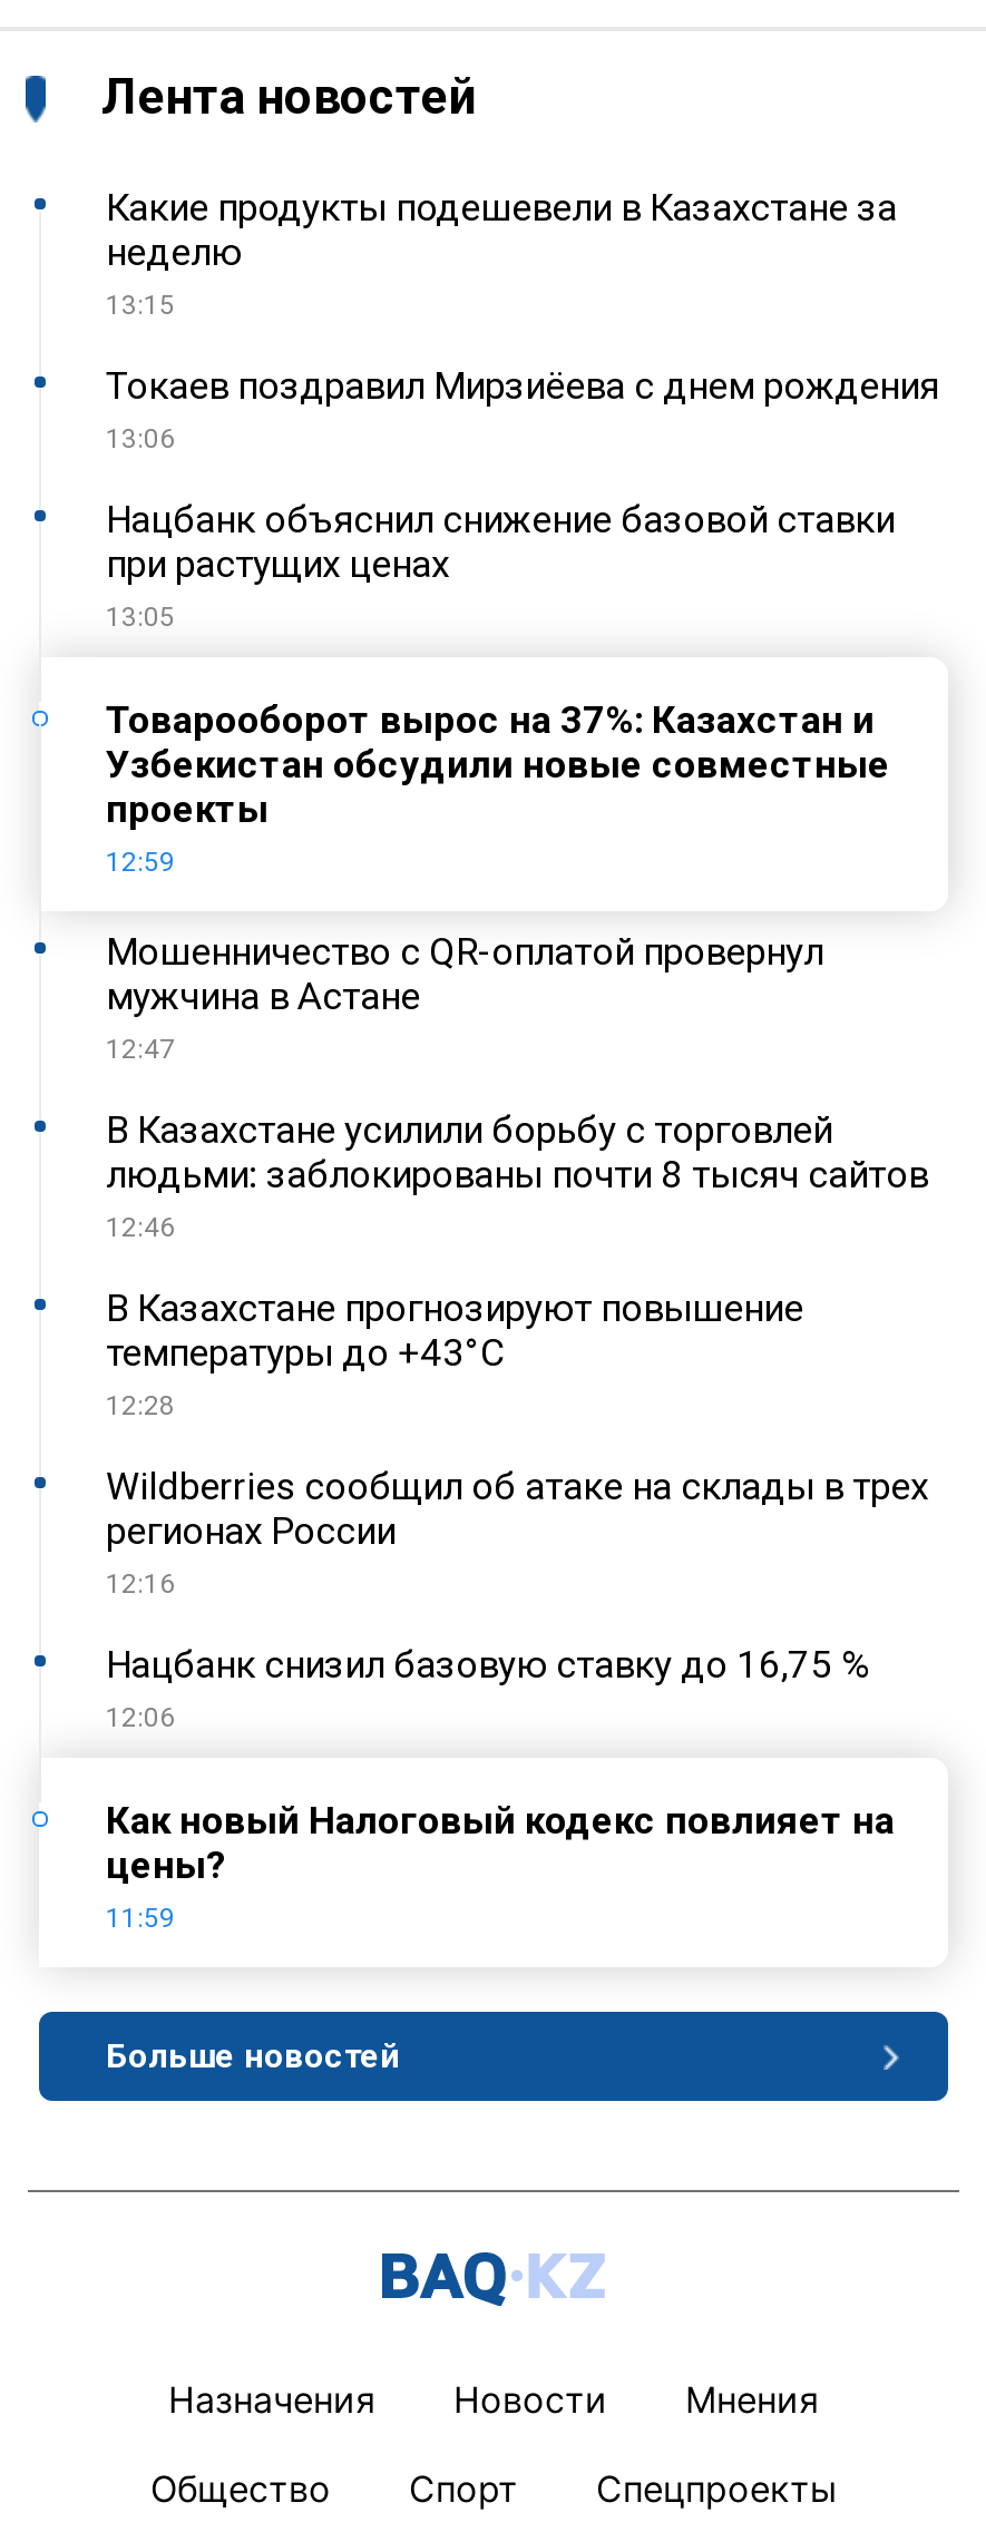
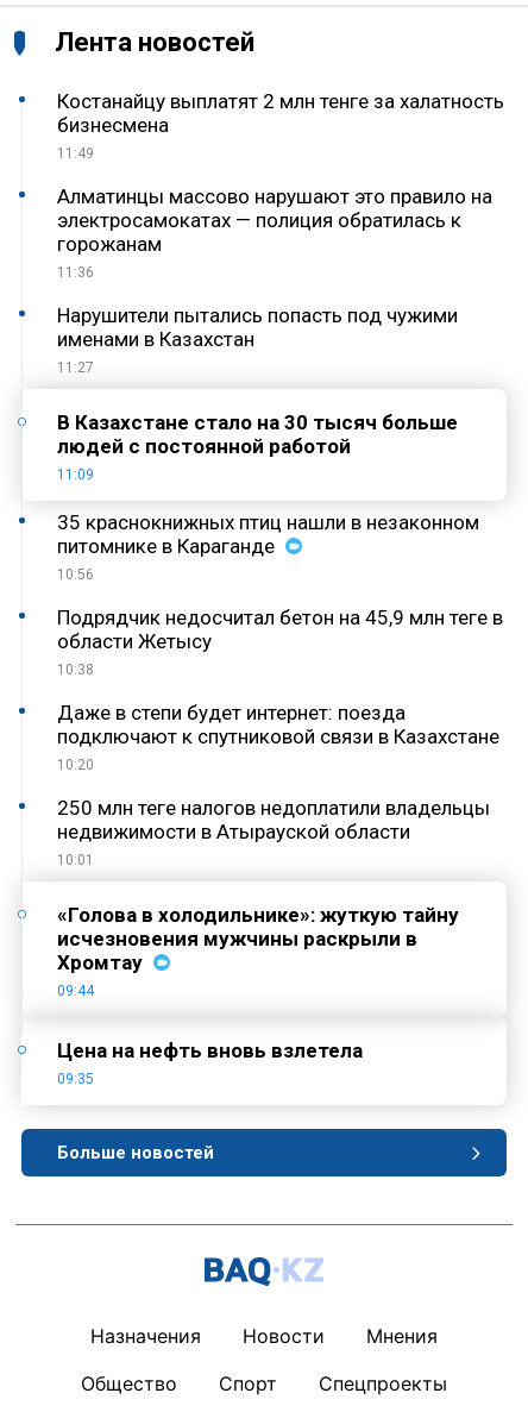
[106,186,897,321] Какие продукты подешевели в Казахстане за | неделю | 13:15 -> [57,90,504,162] Костанайцу выплатят 2 млн тенге за халатность | бизнесмена | 11:49
[106,364,939,455] Токаев поздравил Мирзиёева с днем рождения | 13:06 -> [57,185,492,281] Алматинцы массово нарушают это правило на | электросамокатах — полиция обратилась к | горожанам | 11:36
[106,497,895,633] Нацбанк объяснил снижение базовой ставки | при растущих ценах | 13:05 -> [57,304,458,376] Нарушители пытались попасть под чужими | именами в Казахстан | 11:27
[106,698,890,878] Товарооборот вырос на 37%: Казахстан и | Узбекистан обсудили новые совместные | проекты | 12:59 -> [57,411,458,483] В Казахстане стало на 30 тысяч больше | людей с постоянной работой | 11:09
[106,930,823,1066] Мошенничество с QR-оплатой провернул | мужчина в Астане | 12:47 -> [57,511,479,583] 35 краснокнижных птиц нашли в незаконном | питомнике в Караганде | 10:56
[106,1108,928,1244] В Казахстане усилили борьбу с торговлей | людьми: заблокированы почти 8 тысяч сайтов | 12:46 -> [57,606,503,678] Подрядчик недосчитал бетон на 45,9 млн теңге в | области Жетысу | 10:38
[106,1286,803,1422] В Казахстане прогнозируют повышение | температуры до +43°C | 12:28 -> [57,701,499,774] Даже в степи будет интернет: поезда | подключают к спутниковой связи в Казахстане | 10:20
[106,1464,928,1600] Wildberries сообщил об атаке на склады в трех | регионах России | 12:16 -> [57,796,490,869] 250 млн теңге налогов недоплатили владельцы | недвижимости в Атырауской области | 10:01
[106,1643,870,1734] Нацбанк снизил базовую ставку до 16,75 % | 12:06 -> [57,903,459,1000] «Голова в холодильнике»: жуткую тайну | исчезновения мужчины раскрыли в | Хромтау | 09:44
[106,1799,895,1934] Как новый Налоговый кодекс повлияет на | цены? | 11:59 -> [57,1039,363,1088] Цена на нефть вновь взлетела | 09:35

